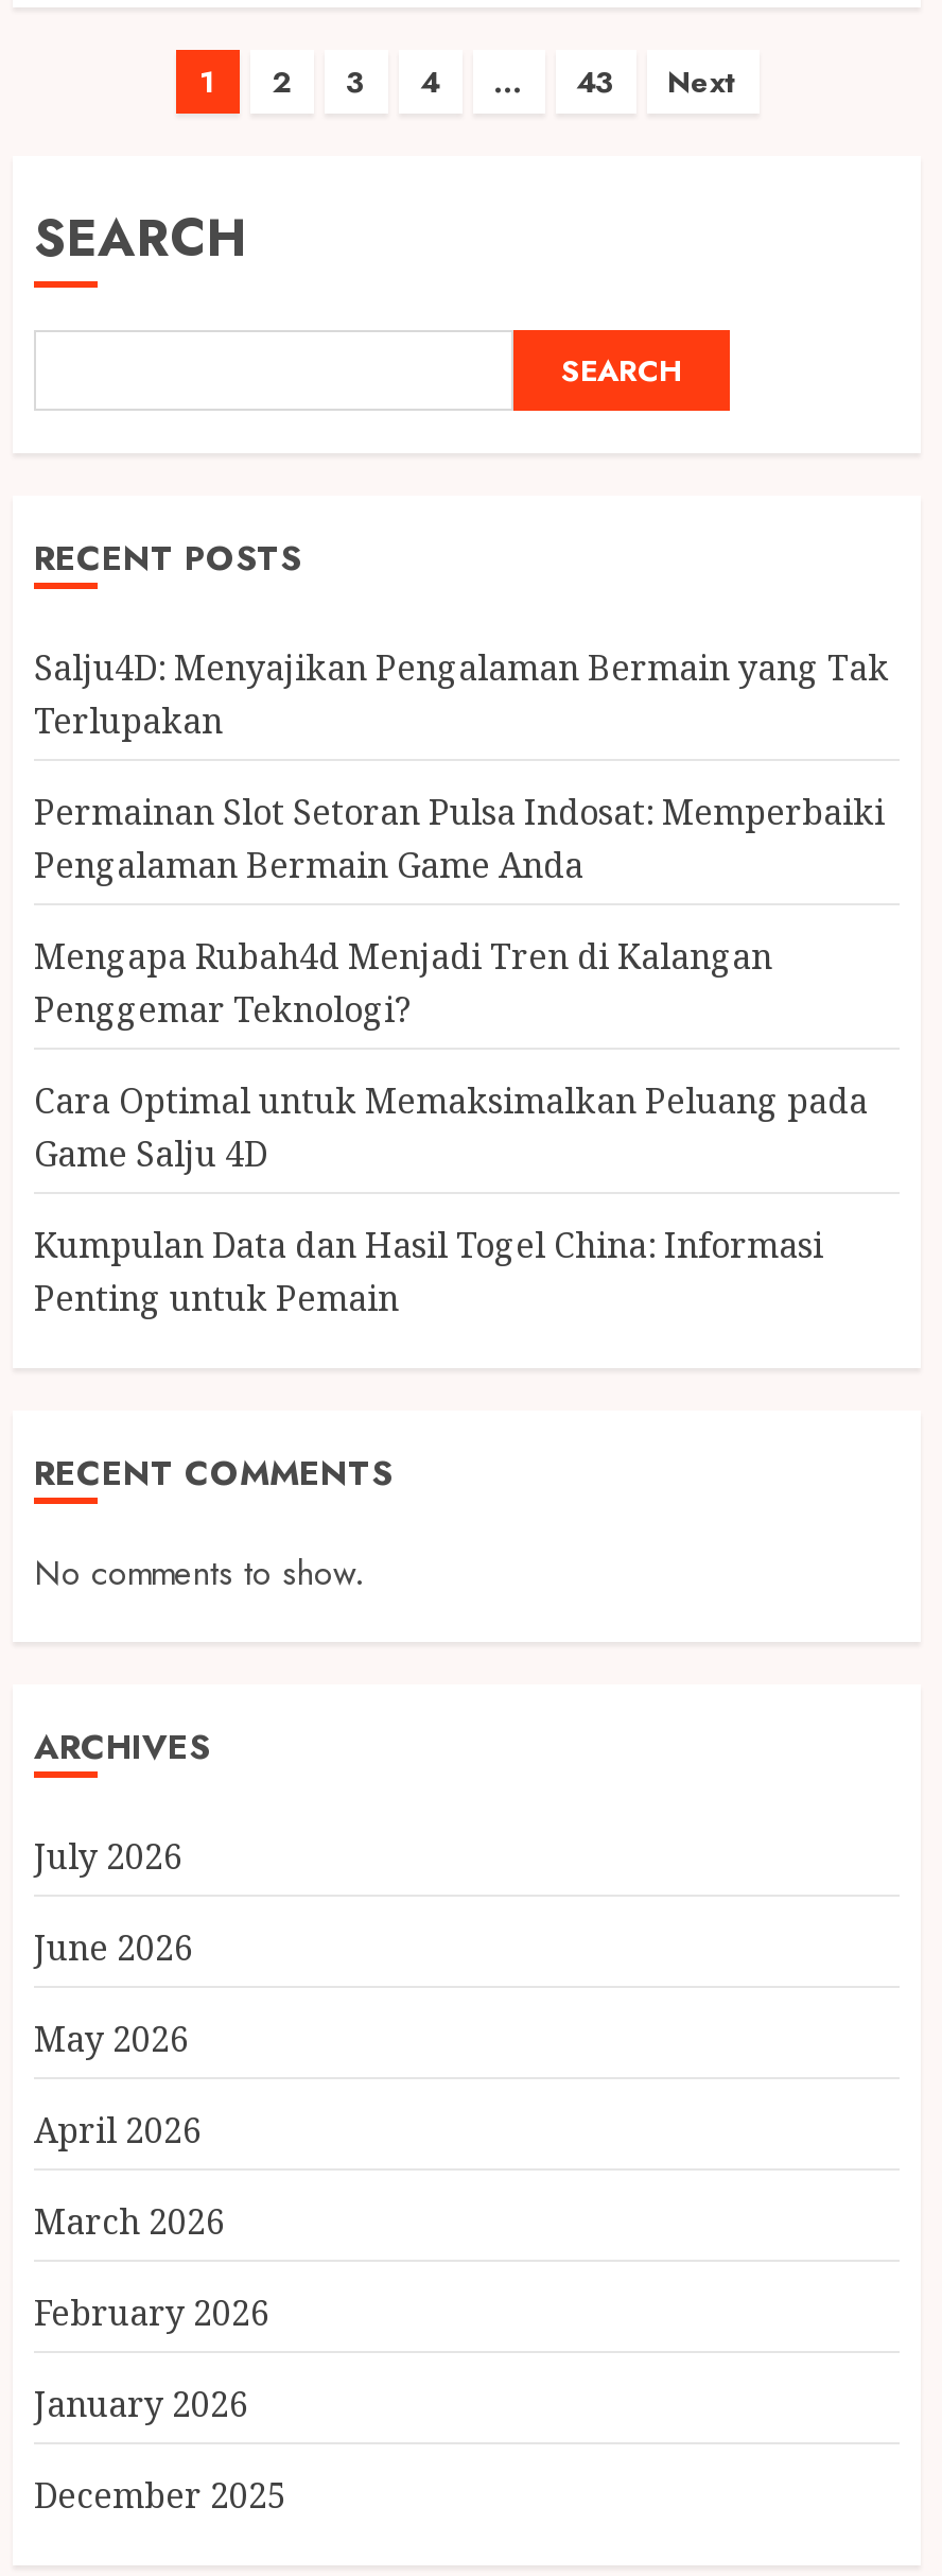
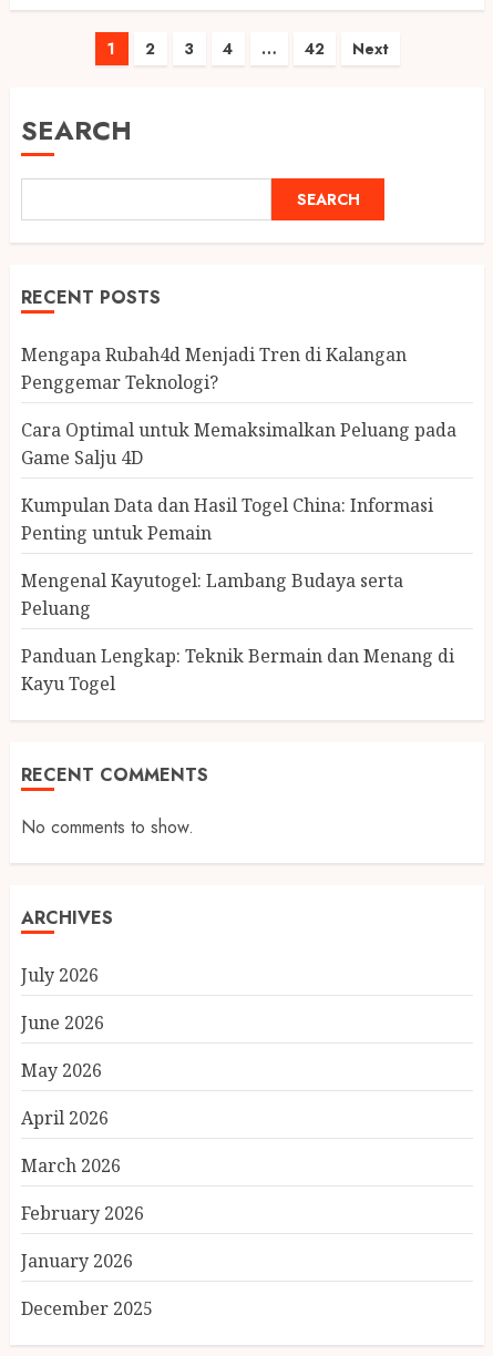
[576,60,614,103] 43 -> [304,38,324,60] 42
[34,644,889,888] Salju4D: Menyajikan Pengalaman Bermain yang Tak | Terlupakan | Permainan Slot Setoran Pulsa Indosat: Memperbaiki | Pengalaman Bermain Game Anda -> none
moved [34,933,868,1321] -> [21,342,456,545]: Mengapa Rubah4d Menjadi Tren di Kalangan | Penggemar Teknologi? | Cara Optimal untuk Memaksimalkan Peluang pada | Game Salju 4D | Kumpulan Data dan Hasil Togel China: Informasi | Penting untuk Pemain
none -> [21,568,454,696] Mengenal Kayutogel: Lambang Budaya serta | Peluang | Panduan Lengkap: Teknik Bermain dan Menang di | Kayu Togel

